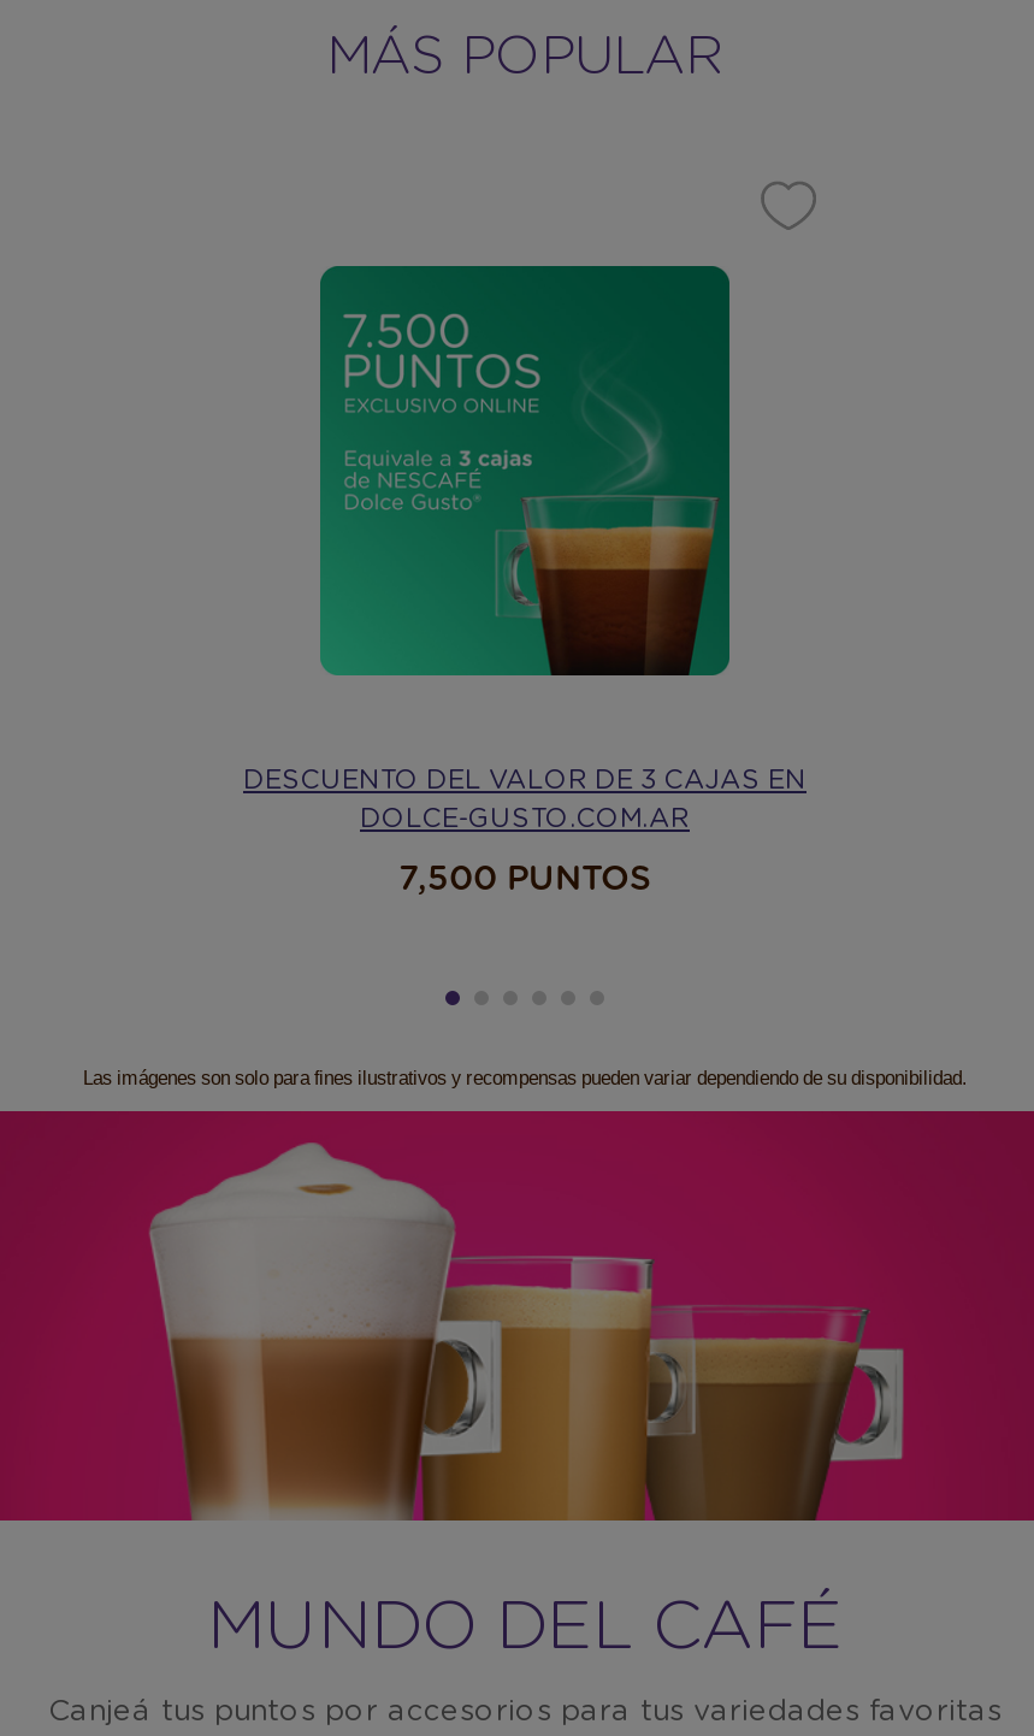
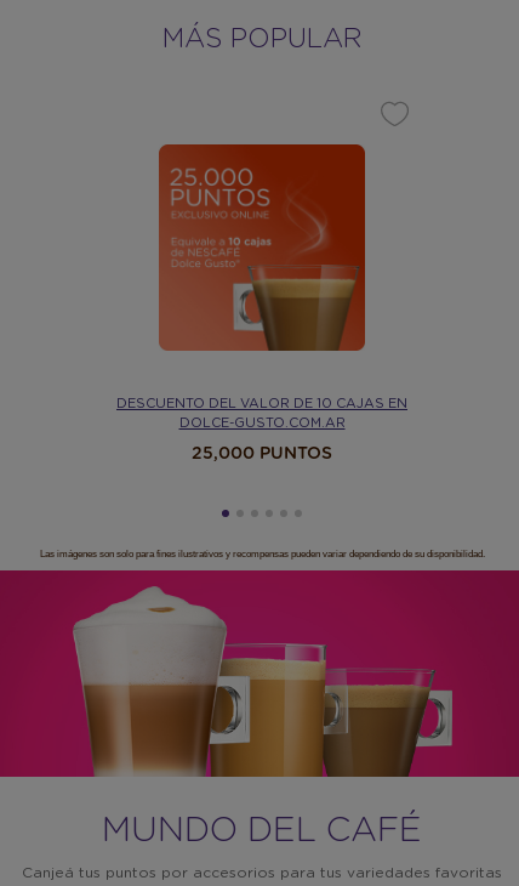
[243,264,806,793] [image] | DESCUENTO DEL VALOR DE 3 CAJAS EN -> [116,143,407,410] [image] | DESCUENTO DEL VALOR DE 10 CAJAS EN
[398,863,651,896] 7,500 PUNTOS -> [192,445,332,462] 25,000 PUNTOS

